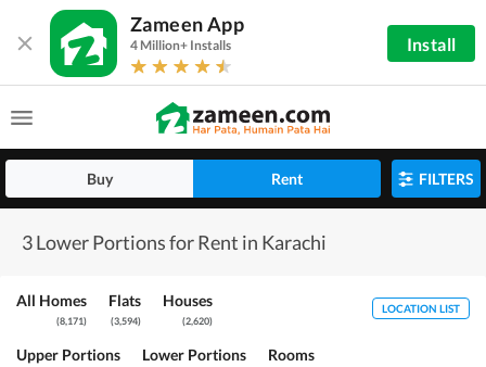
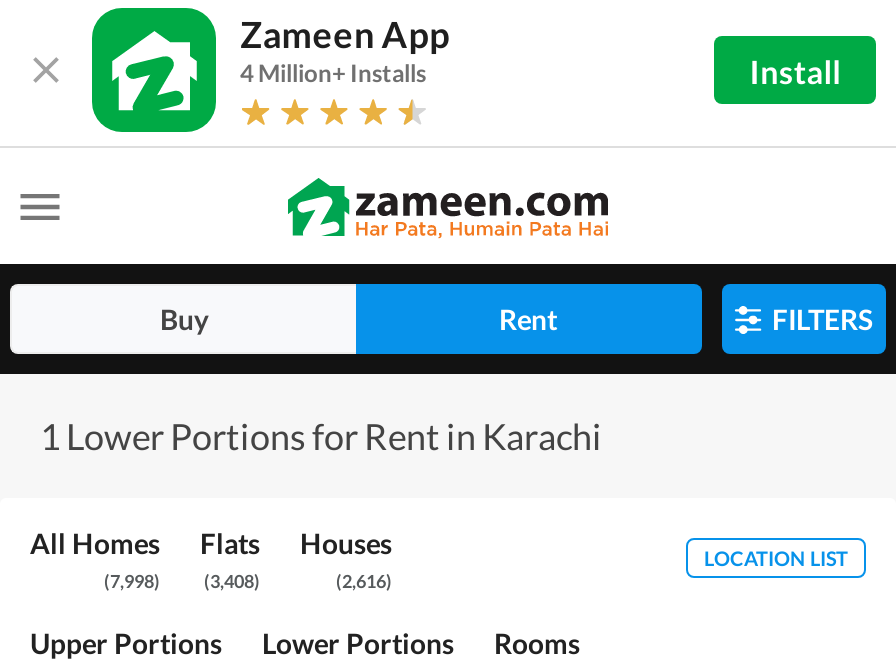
[22,230,327,254] 3 Lower Portions for Rent in Karachi -> [40,414,602,458] 1 Lower Portions for Rent in Karachi
[56,315,87,327] (8,171) -> [104,570,160,592] (7,998)
[111,315,141,327] (3,594) -> [204,570,260,592] (3,408)
[182,315,213,327] (2,620) -> [336,570,392,592] (2,616)

